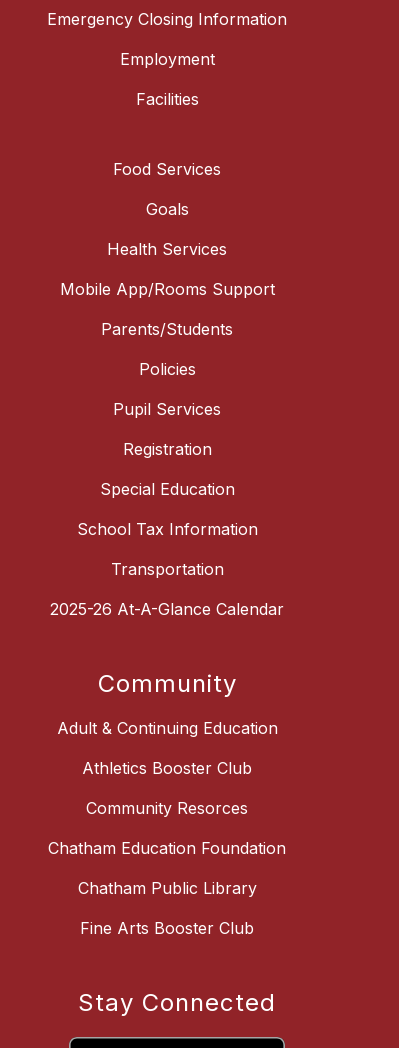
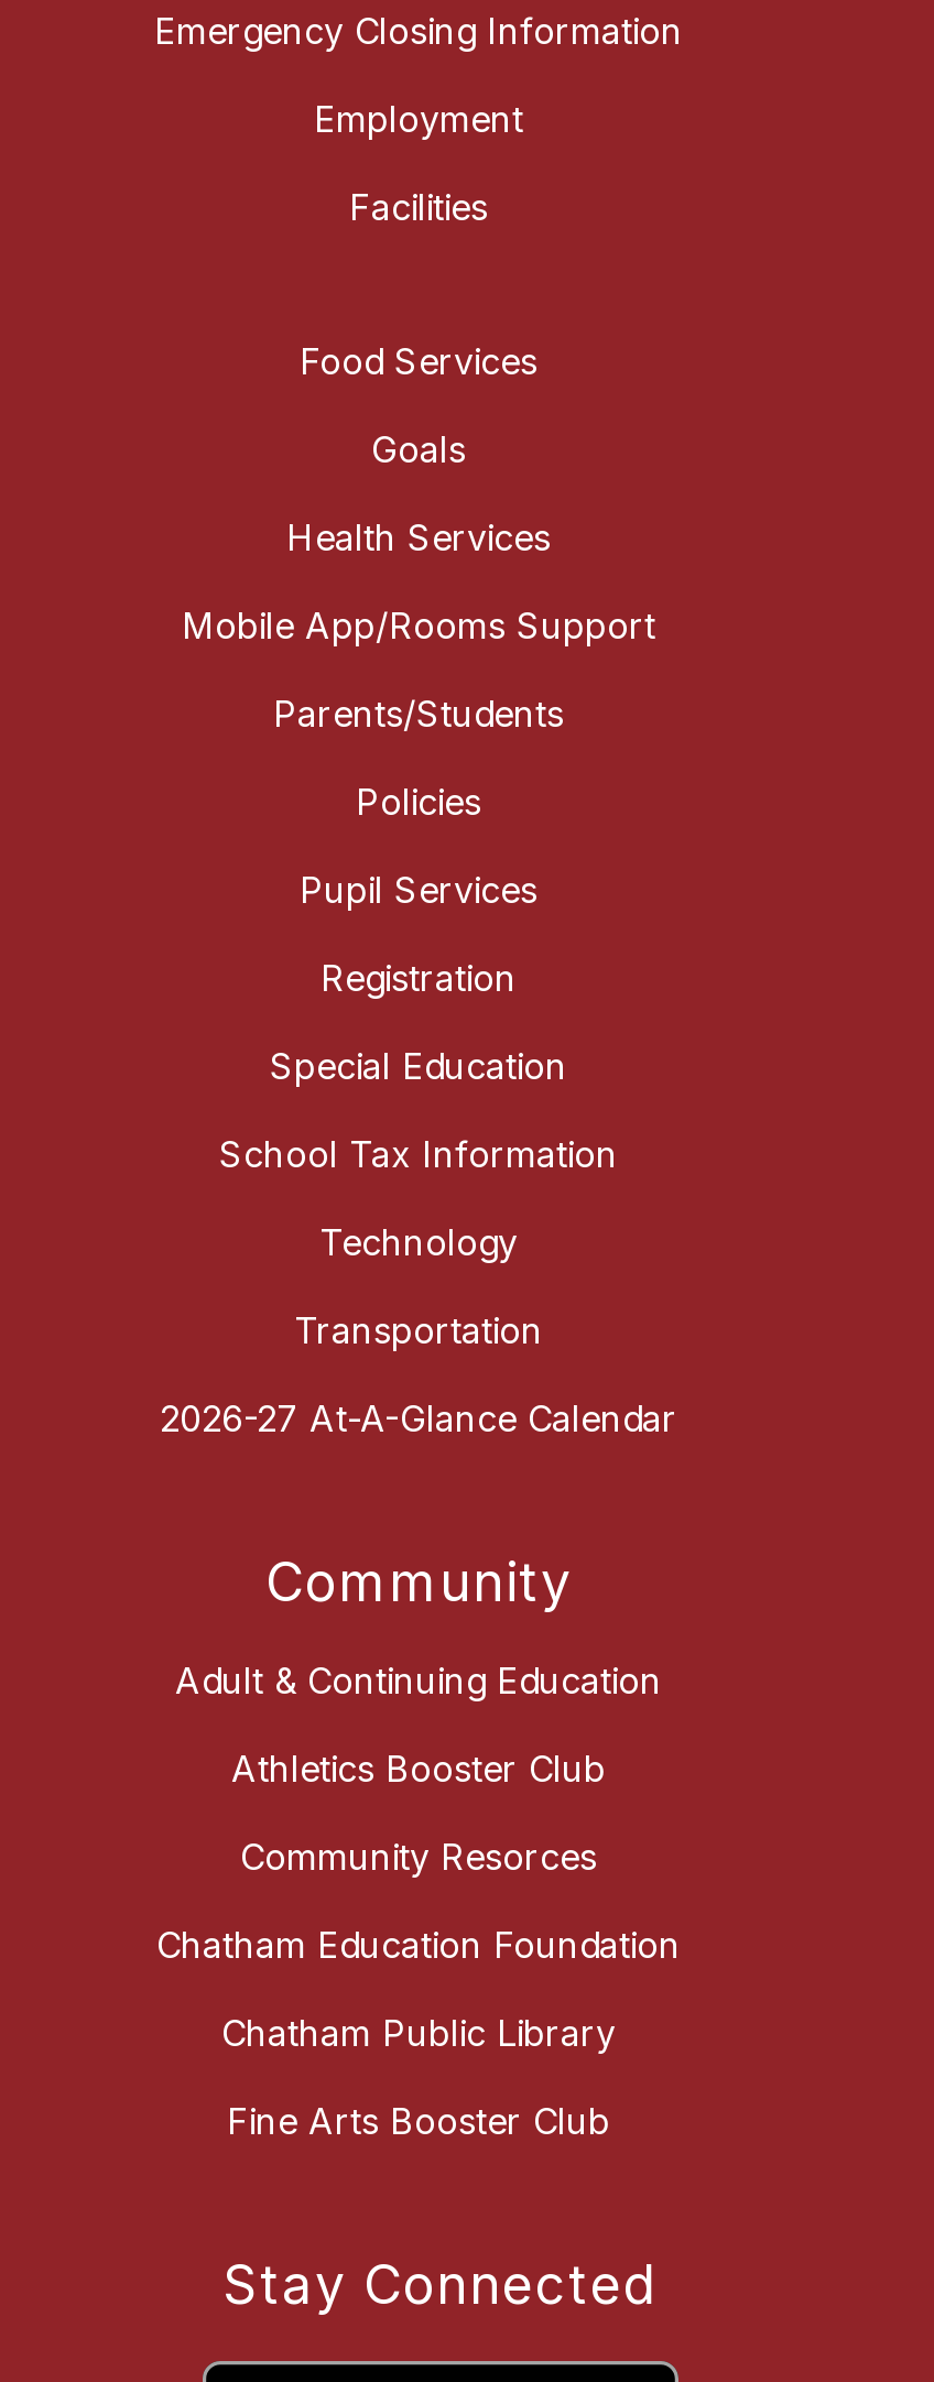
none -> [319,1221,518,1265] Technology
[50,599,284,619] 2025-26 At-A-Glance Calendar -> [160,1397,677,1441] 2026-27 At-A-Glance Calendar

